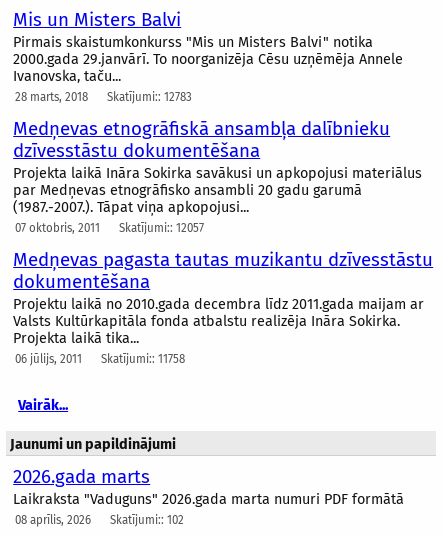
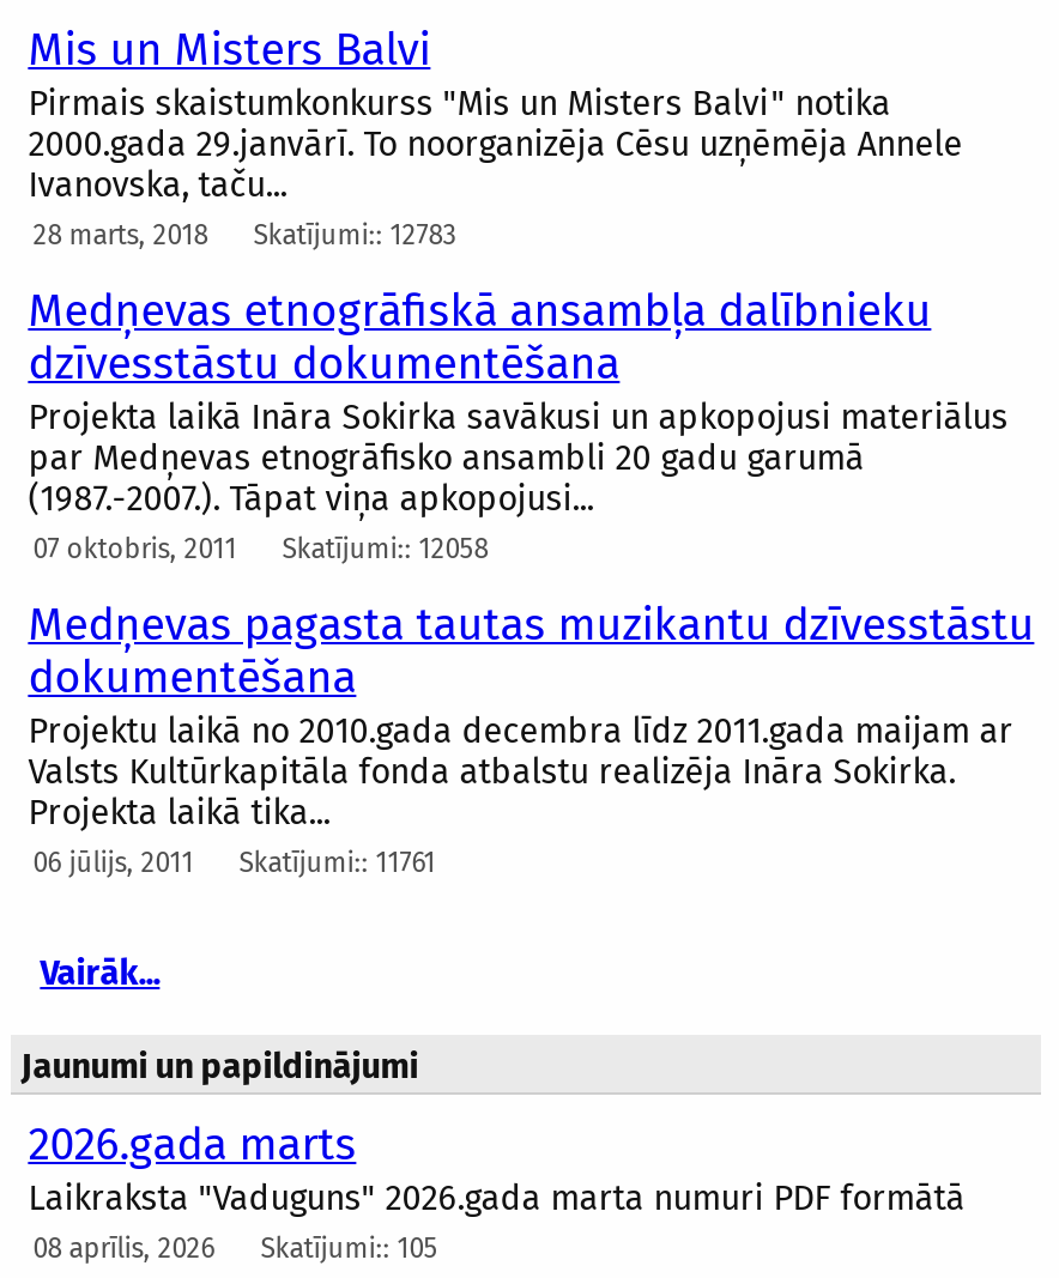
[15,221,204,235] 07 oktobris, 2011 Skatījumi:: 12057 -> [33,532,488,566] 07 oktobris, 2011 Skatījumi:: 12058
[15,352,185,366] 06 jūlijs, 2011 Skatījumi:: 11758 -> [33,846,435,880] 06 jūlijs, 2011 Skatījumi:: 11761
[15,513,184,527] 08 aprīlis, 2026 Skatījumi:: 102 -> [33,1232,438,1265] 08 aprīlis, 2026 Skatījumi:: 105

